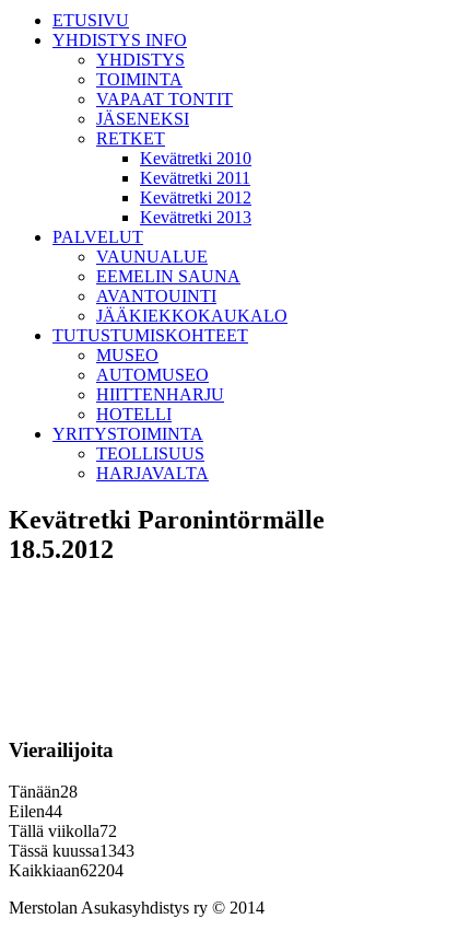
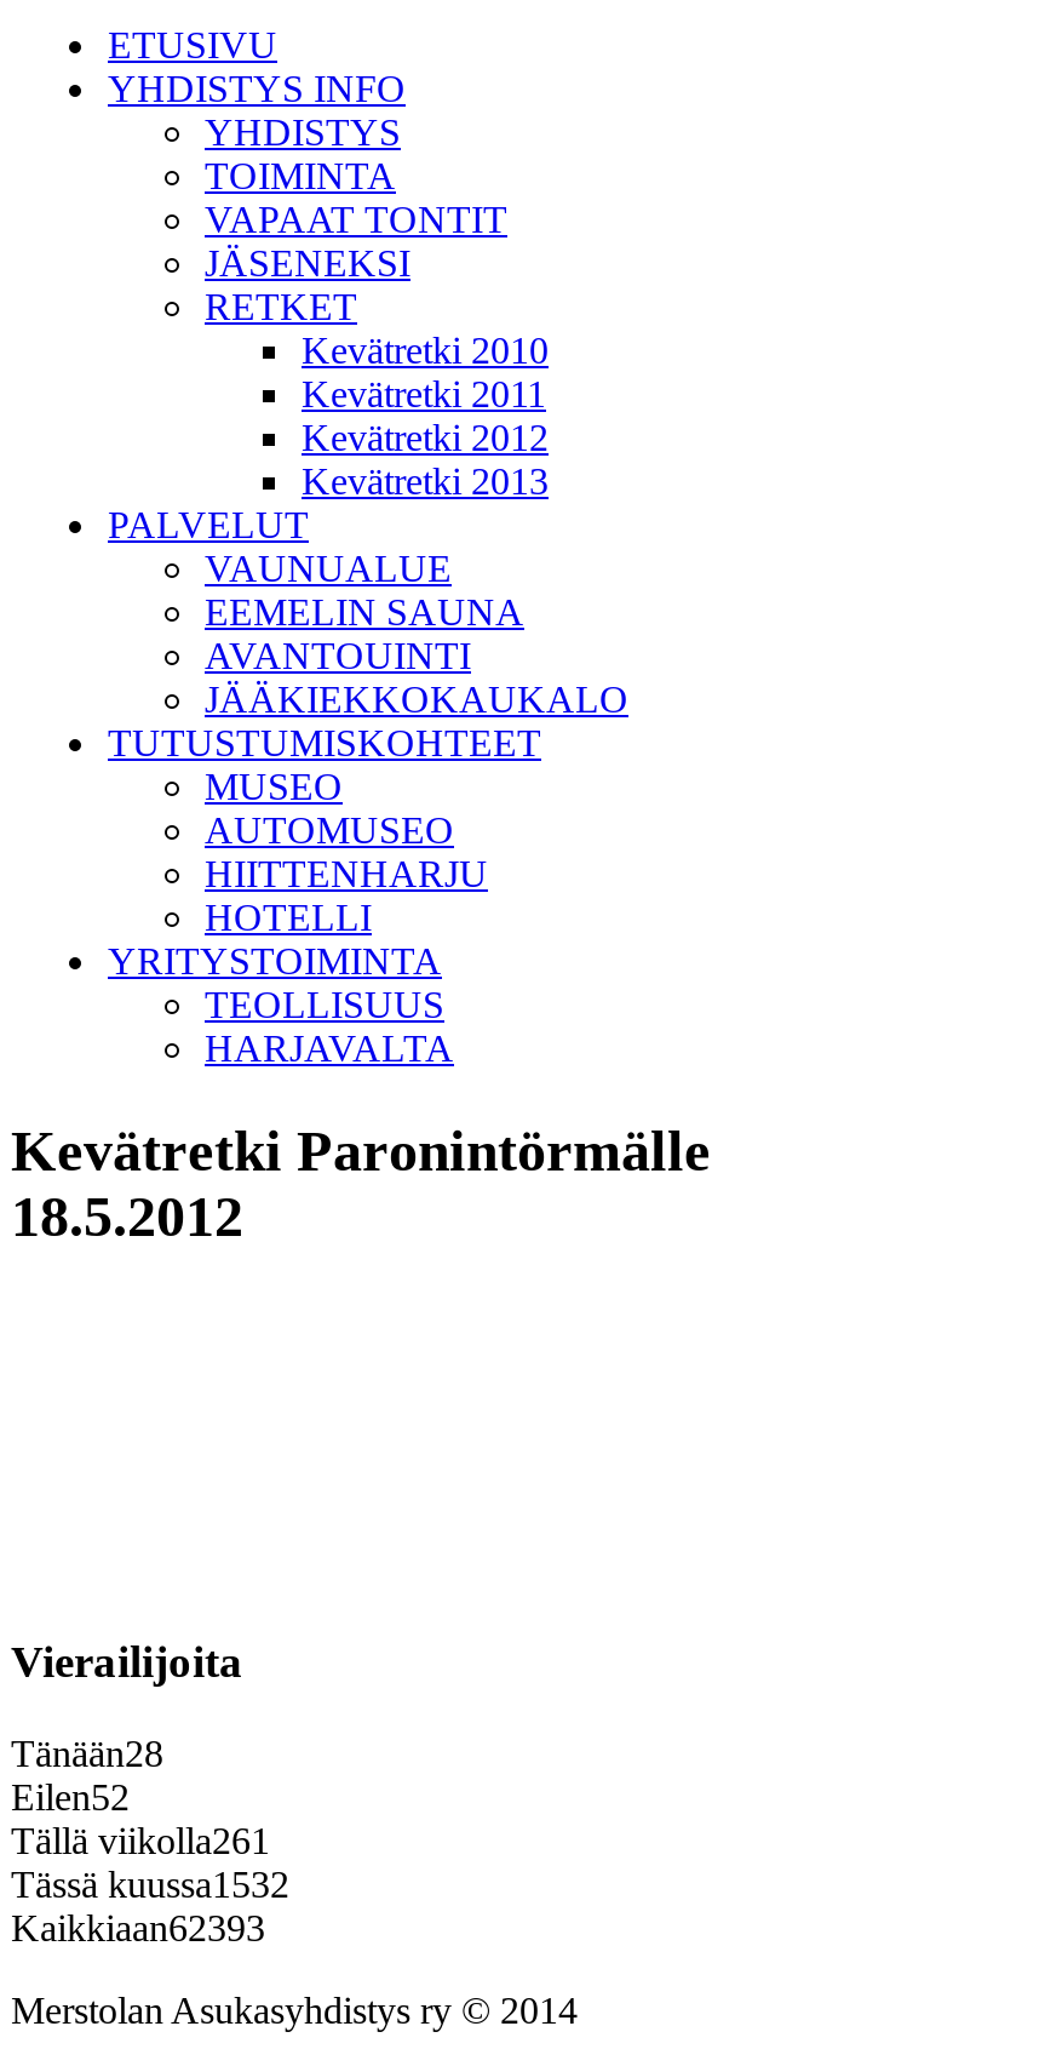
[9,802,62,821] Eilen44 -> [11,1777,130,1818] Eilen52
[9,822,117,840] Tällä viikolla72 -> [11,1820,270,1862] Tällä viikolla261
[9,842,134,860] Tässä kuussa1343 -> [11,1864,289,1905] Tässä kuussa1532
[9,861,124,880] Kaikkiaan62204 -> [11,1908,265,1949] Kaikkiaan62393

